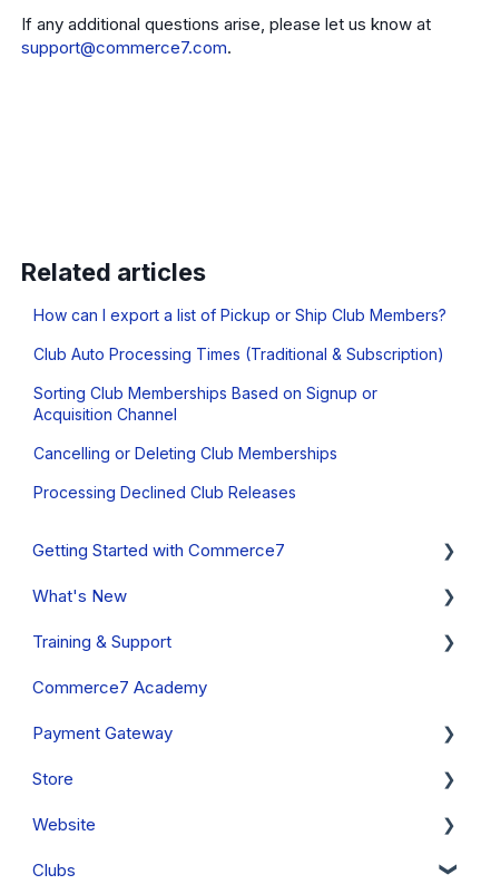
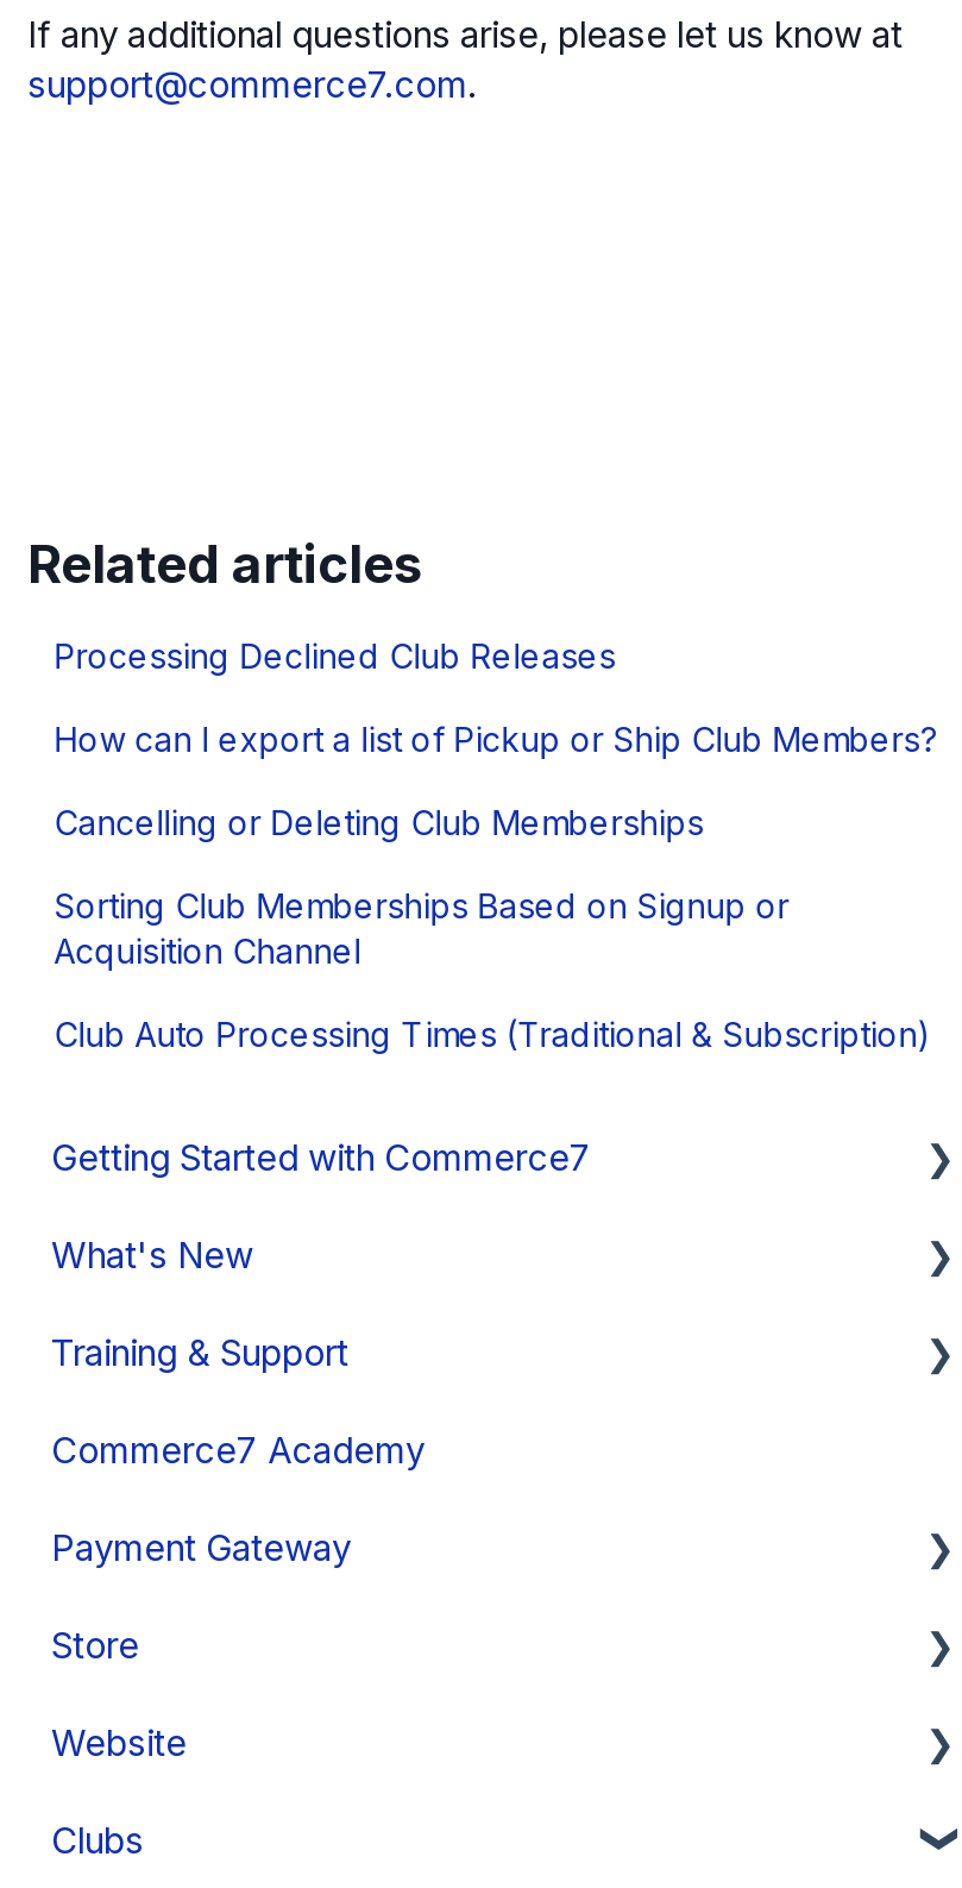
moved [34,305,447,324] -> [54,718,936,759]: How can I export a list of Pickup or Ship Club Members?
moved [34,344,444,363] -> [54,1013,932,1054]: Club Auto Processing Times (Traditional & Subscription)
moved [34,383,378,423] -> [54,885,789,970]: Sorting Club Memberships Based on Signup or | Acquisition Channel
moved [34,443,338,462] -> [54,801,703,842]: Cancelling or Deleting Club Memberships
moved [34,482,296,501] -> [54,635,615,675]: Processing Declined Club Releases

